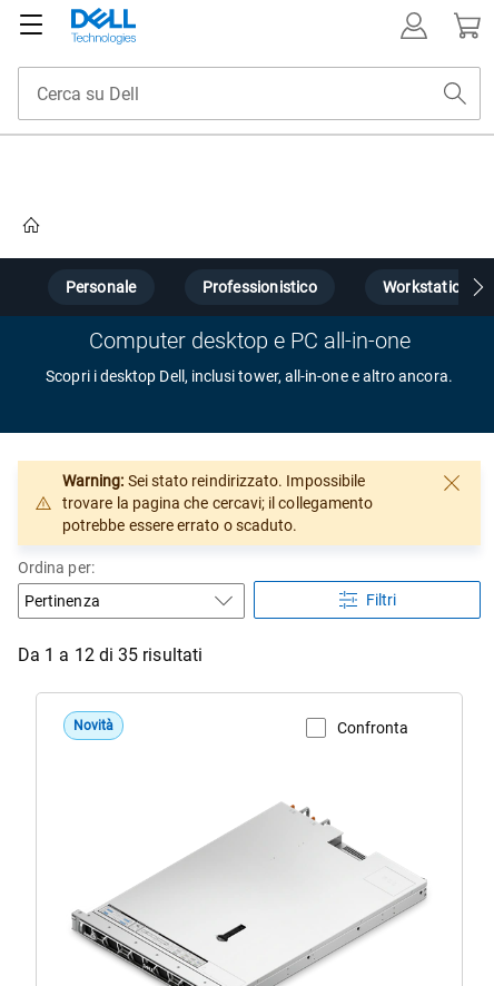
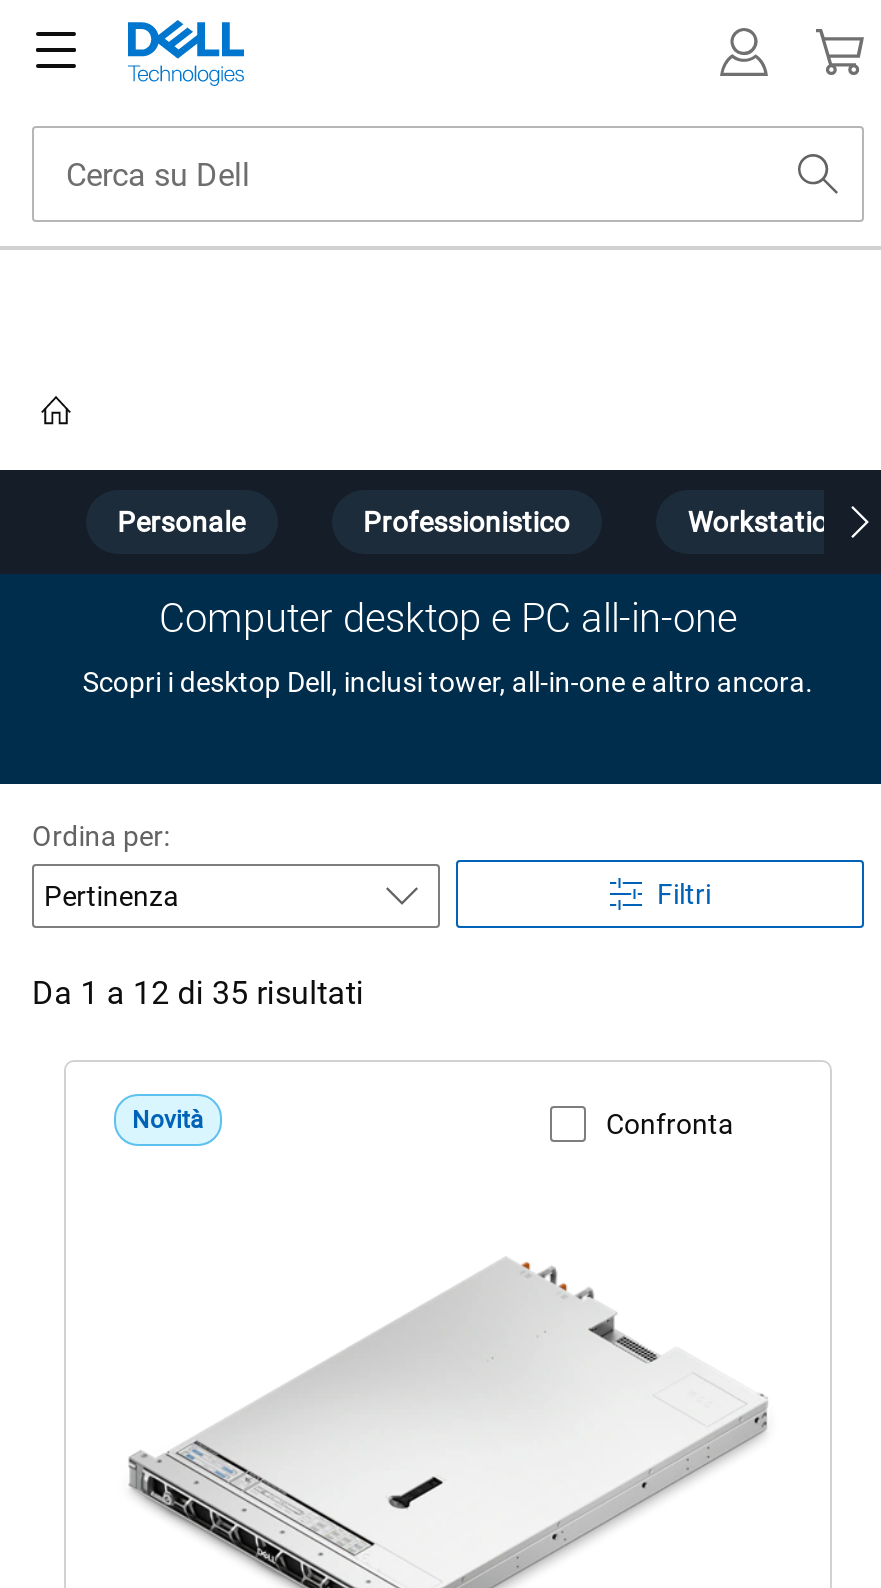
[18,461,481,545] [image] | Warning: Sei stato reindirizzato. Impossibile | trovare la pagina che cercavi; il collegamento | potrebbe essere errato o scaduto. -> none

